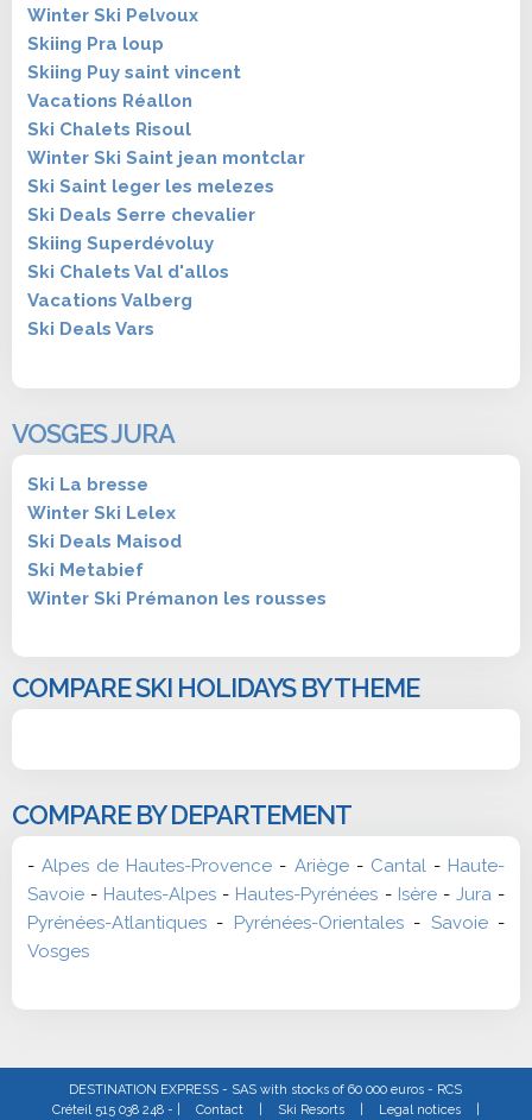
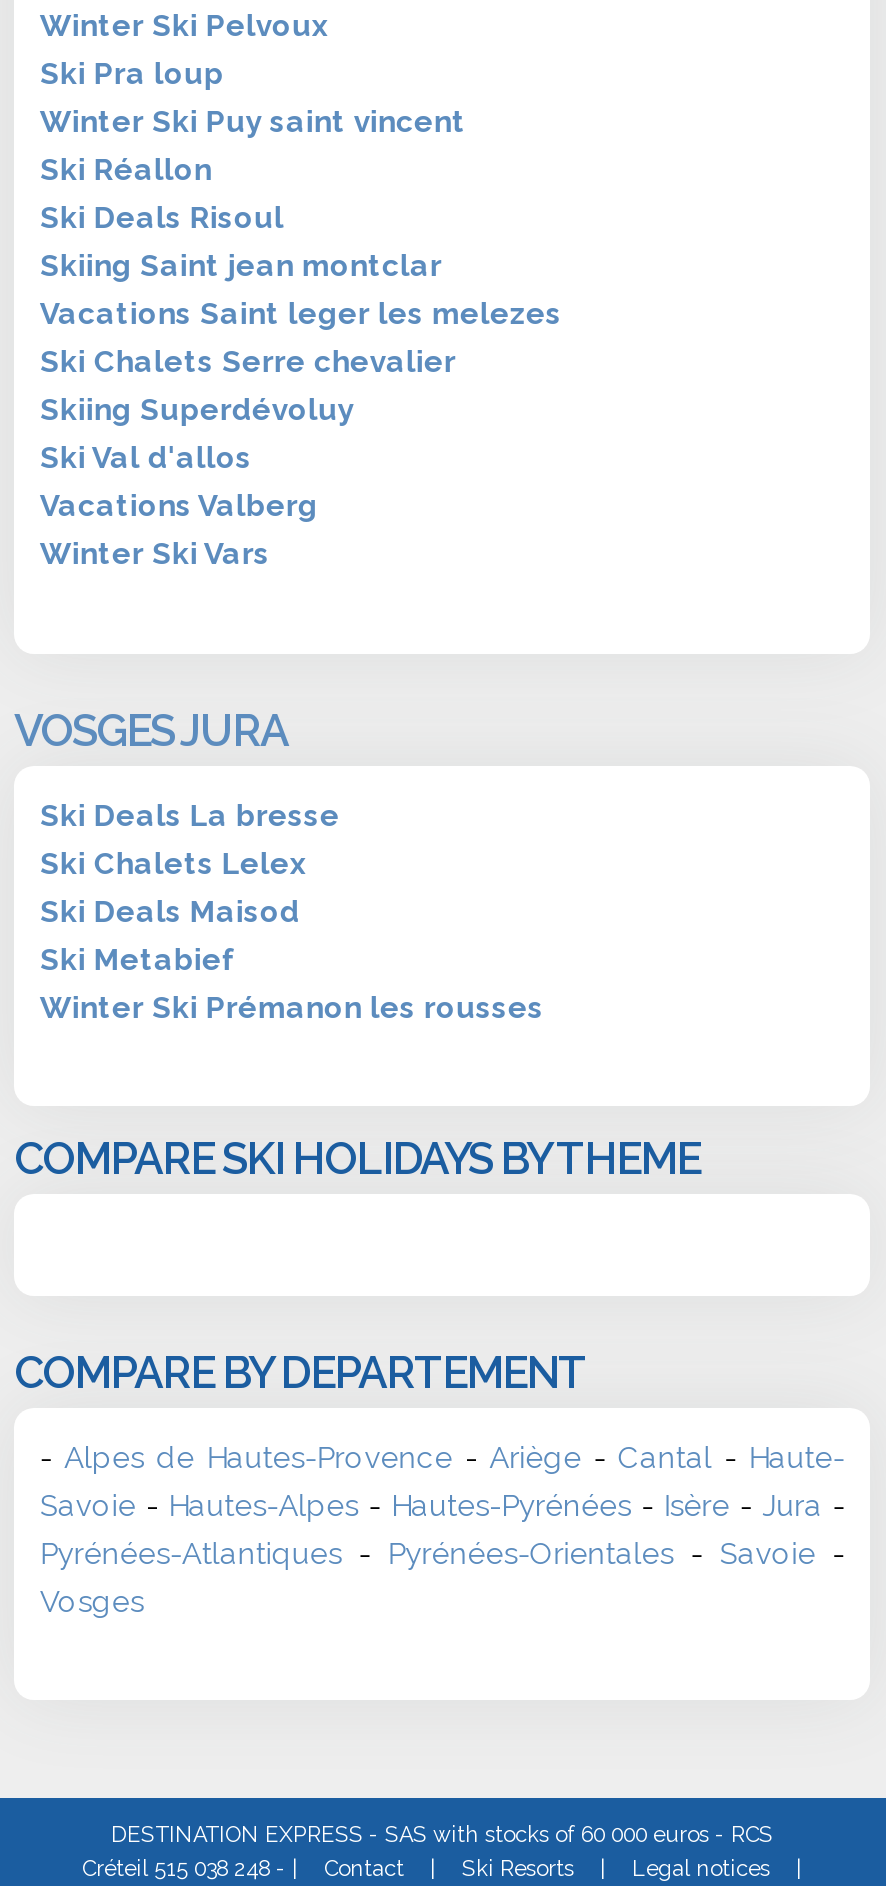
[27,33,305,225] Skiing Pra loup | Skiing Puy saint vincent | Vacations Réallon | Ski Chalets Risoul | Winter Ski Saint jean montclar | Ski Saint leger les melezes | Ski Deals Serre chevalier -> [40,55,562,379] Ski Pra loup | Winter Ski Puy saint vincent | Ski Réallon | Ski Deals Risoul | Skiing Saint jean montclar | Vacations Saint leger les melezes | Ski Chalets Serre chevalier
[27,261,229,282] Ski Chalets Val d'allos -> [40,439,252,475] Ski Val d'allos
[27,318,154,339] Ski Deals Vars -> [40,535,270,571] Winter Ski Vars
[27,473,176,523] Ski La bresse | Winter Ski Lelex -> [40,797,340,881] Ski Deals La bresse | Ski Chalets Lelex

